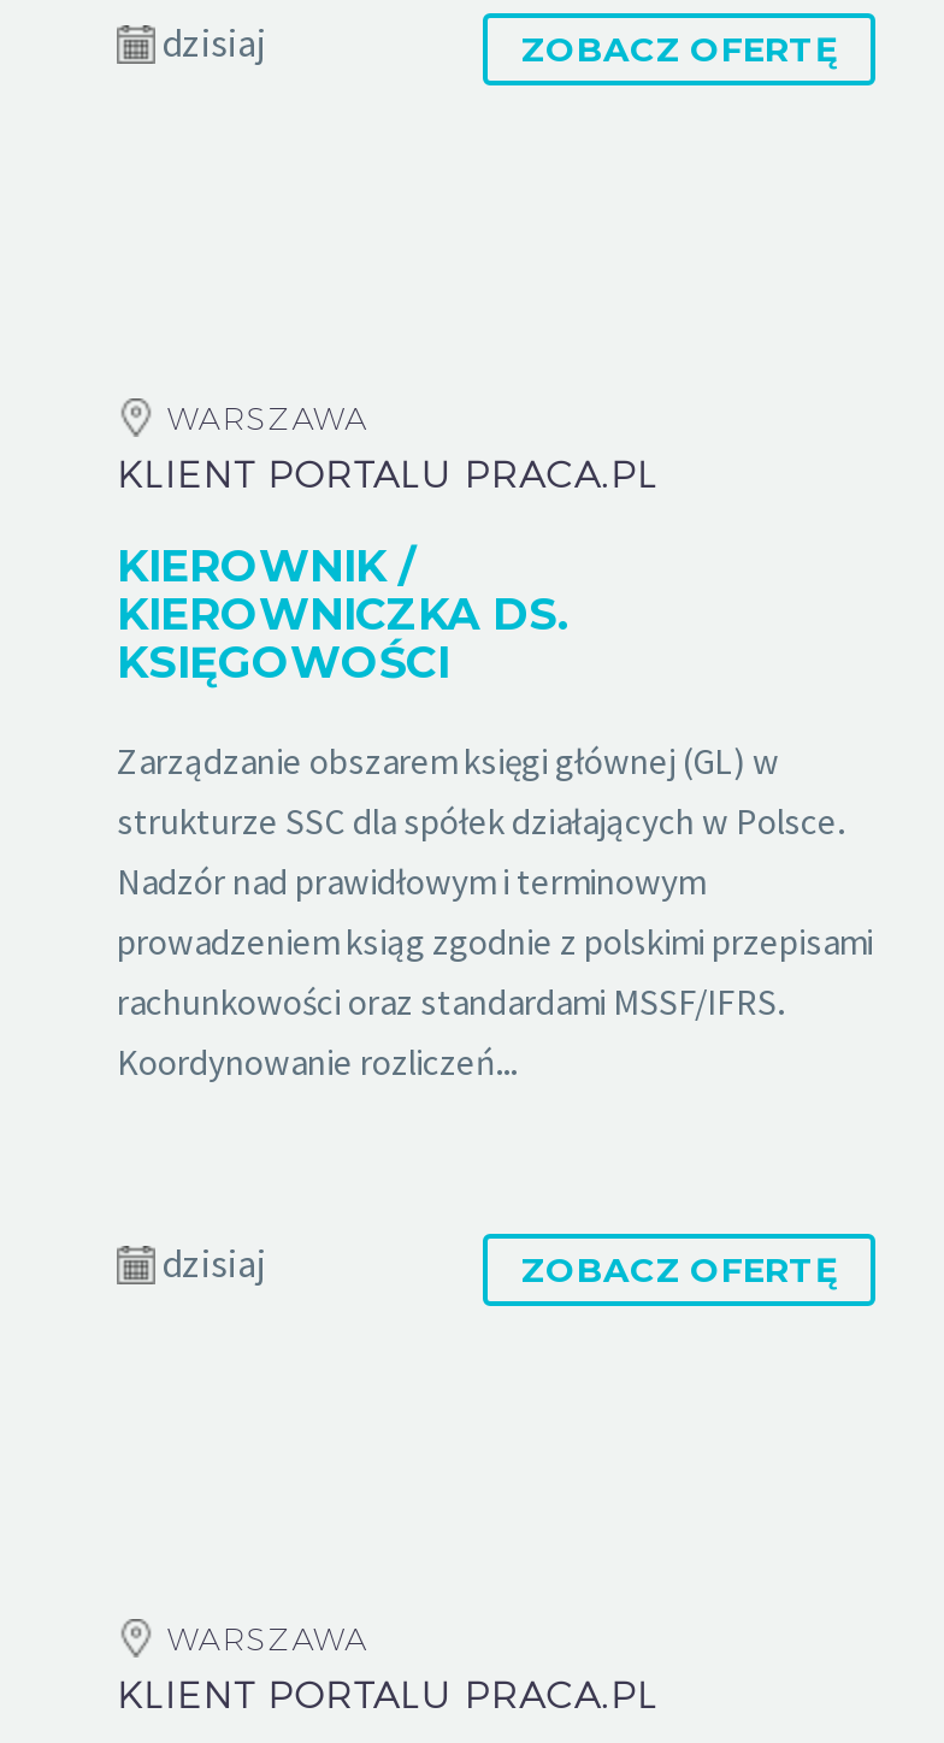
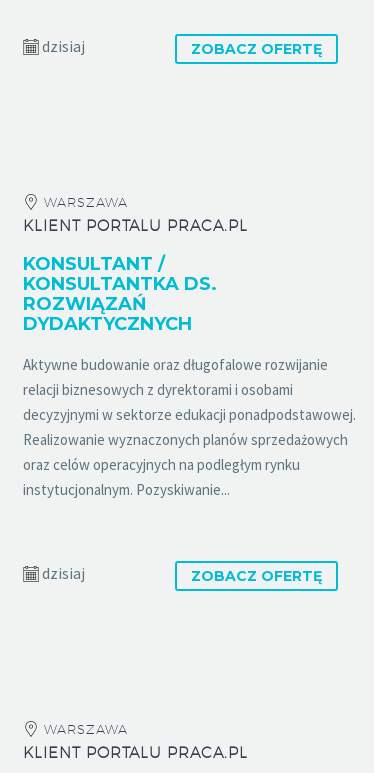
[117,540,572,689] KIEROWNIK / | KIEROWNICZKA DS. | KSIĘGOWOŚCI -> [23,253,217,335] KONSULTANT / | KONSULTANTKA DS. | ROZWIĄZAŃ | DYDAKTYCZNYCH
[117,739,873,1085] Zarządzanie obszarem księgi głównej (GL) w | strukturze SSC dla spółek działających w Polsce. | Nadzór nad prawidłowym i terminowym | prowadzeniem ksiąg zgodnie z polskimi przepisami | rachunkowości oraz standardami MSSF/IFRS. | Koordynowanie rozliczeń... -> [23,355,356,499] Aktywne budowanie oraz długofalowe rozwijanie | relacji biznesowych z dyrektorami i osobami | decyzyjnymi w sektorze edukacji ponadpodstawowej. | Realizowanie wyznaczonych planów sprzedażowych | oraz celów operacyjnych na podległym rynku | instytucjonalnym. Pozyskiwanie...

